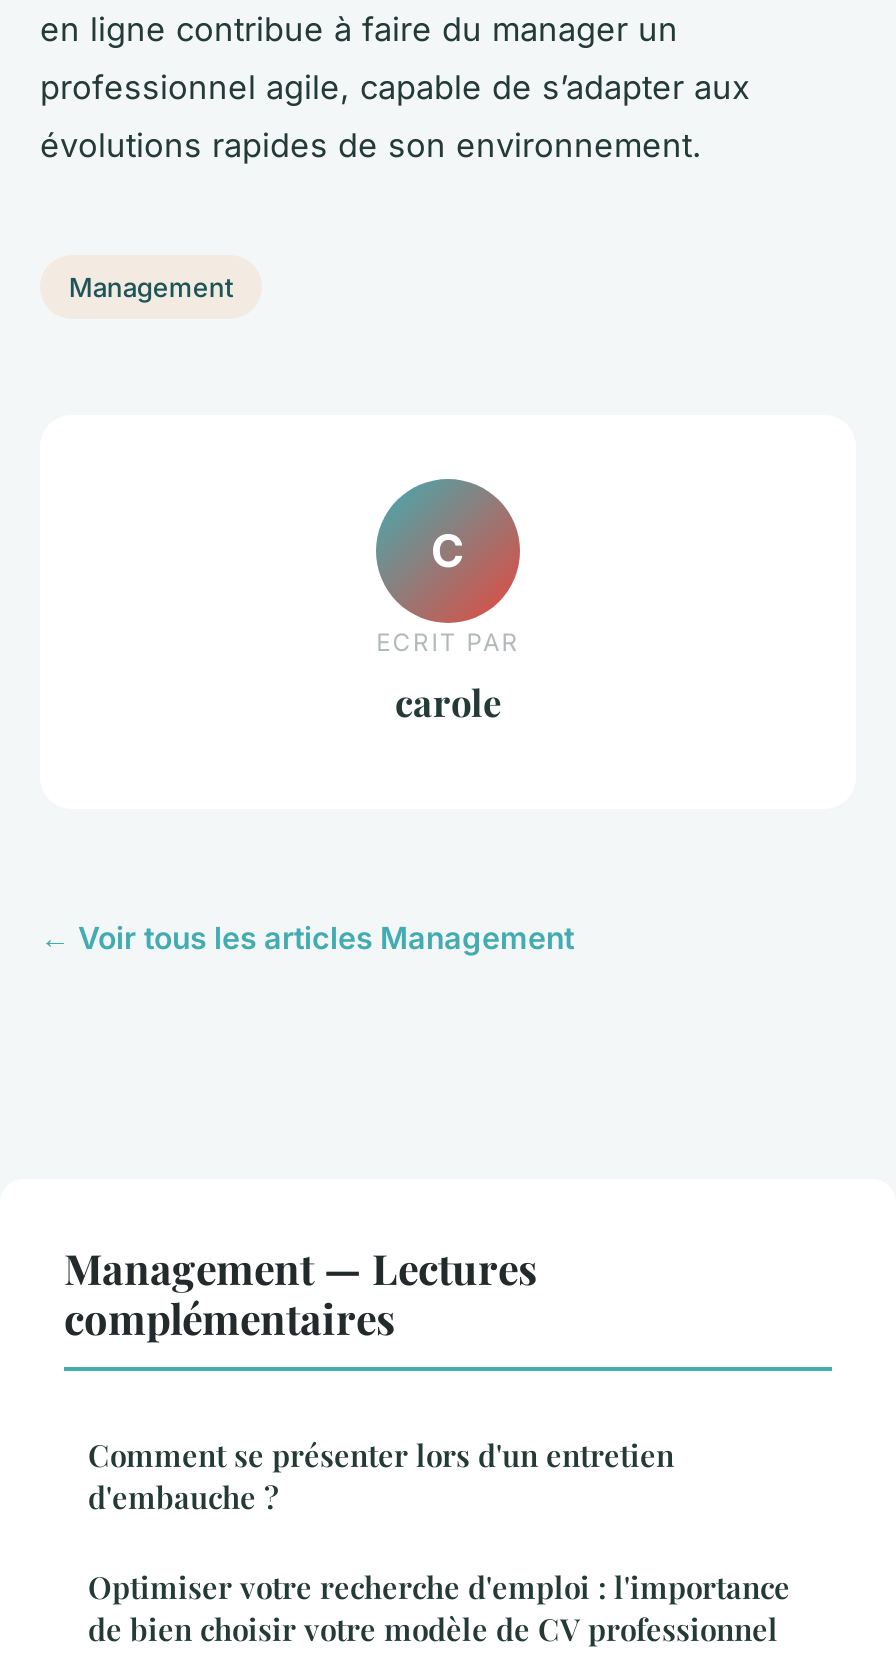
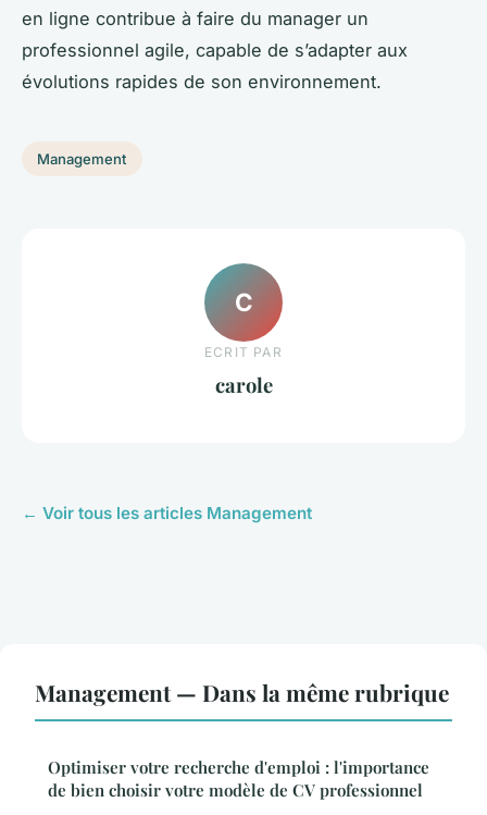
[64,1240,674,1518] Management — Lectures | complémentaires | Comment se présenter lors d'un entretien | d'embauche ? -> [35,677,449,708] Management — Dans la même rubrique

